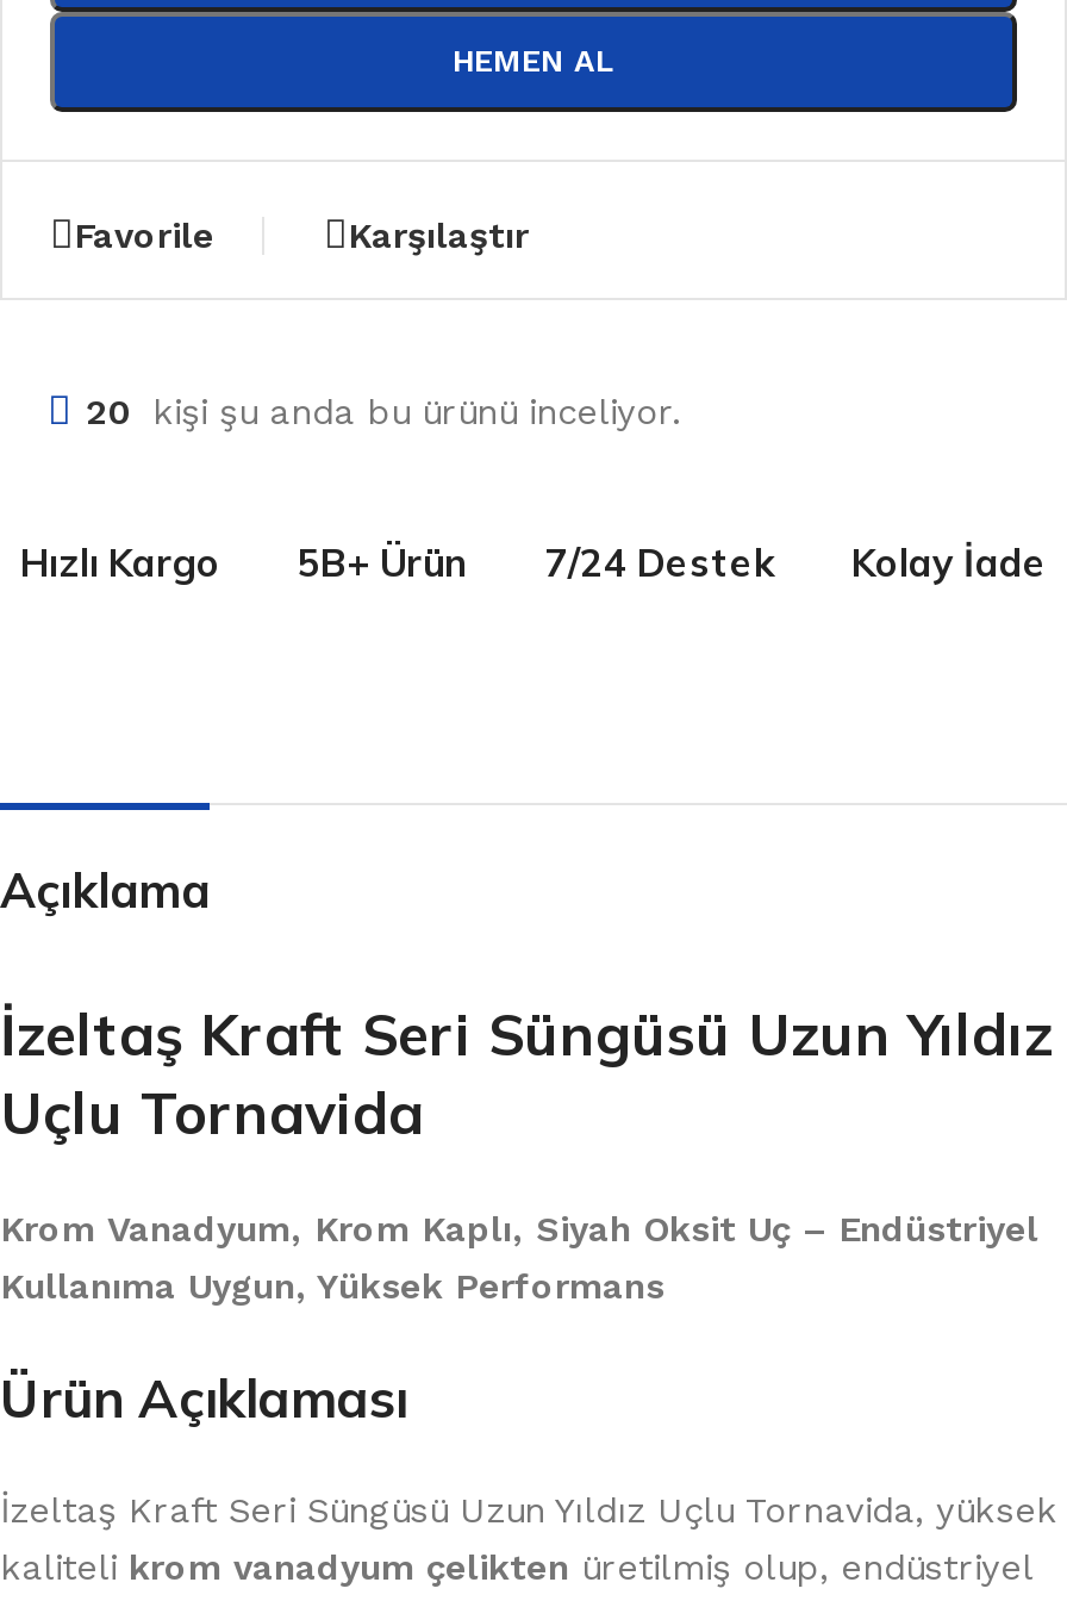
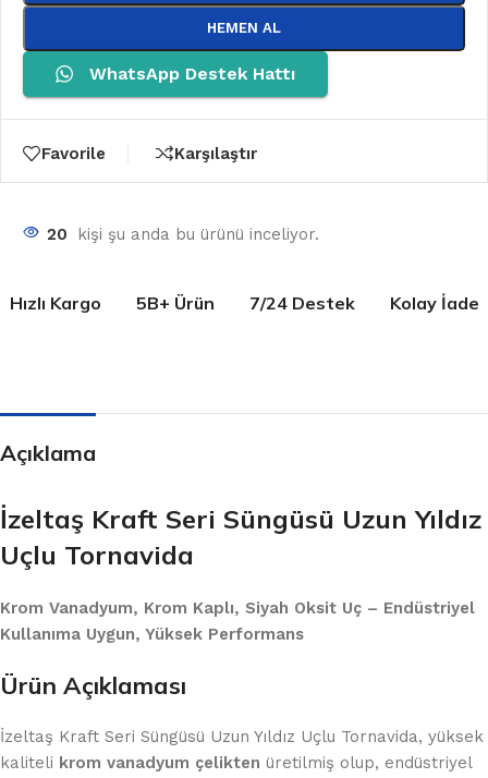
none -> [89,63,295,84] WhatsApp Destek Hattı

